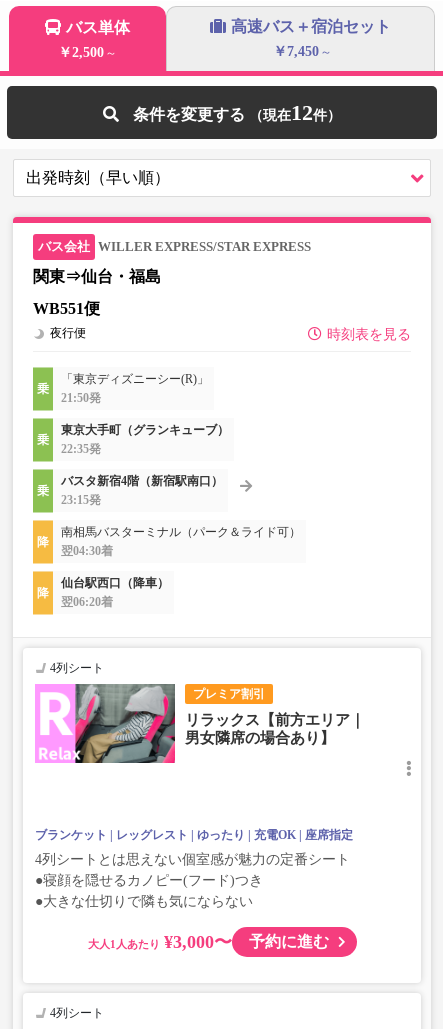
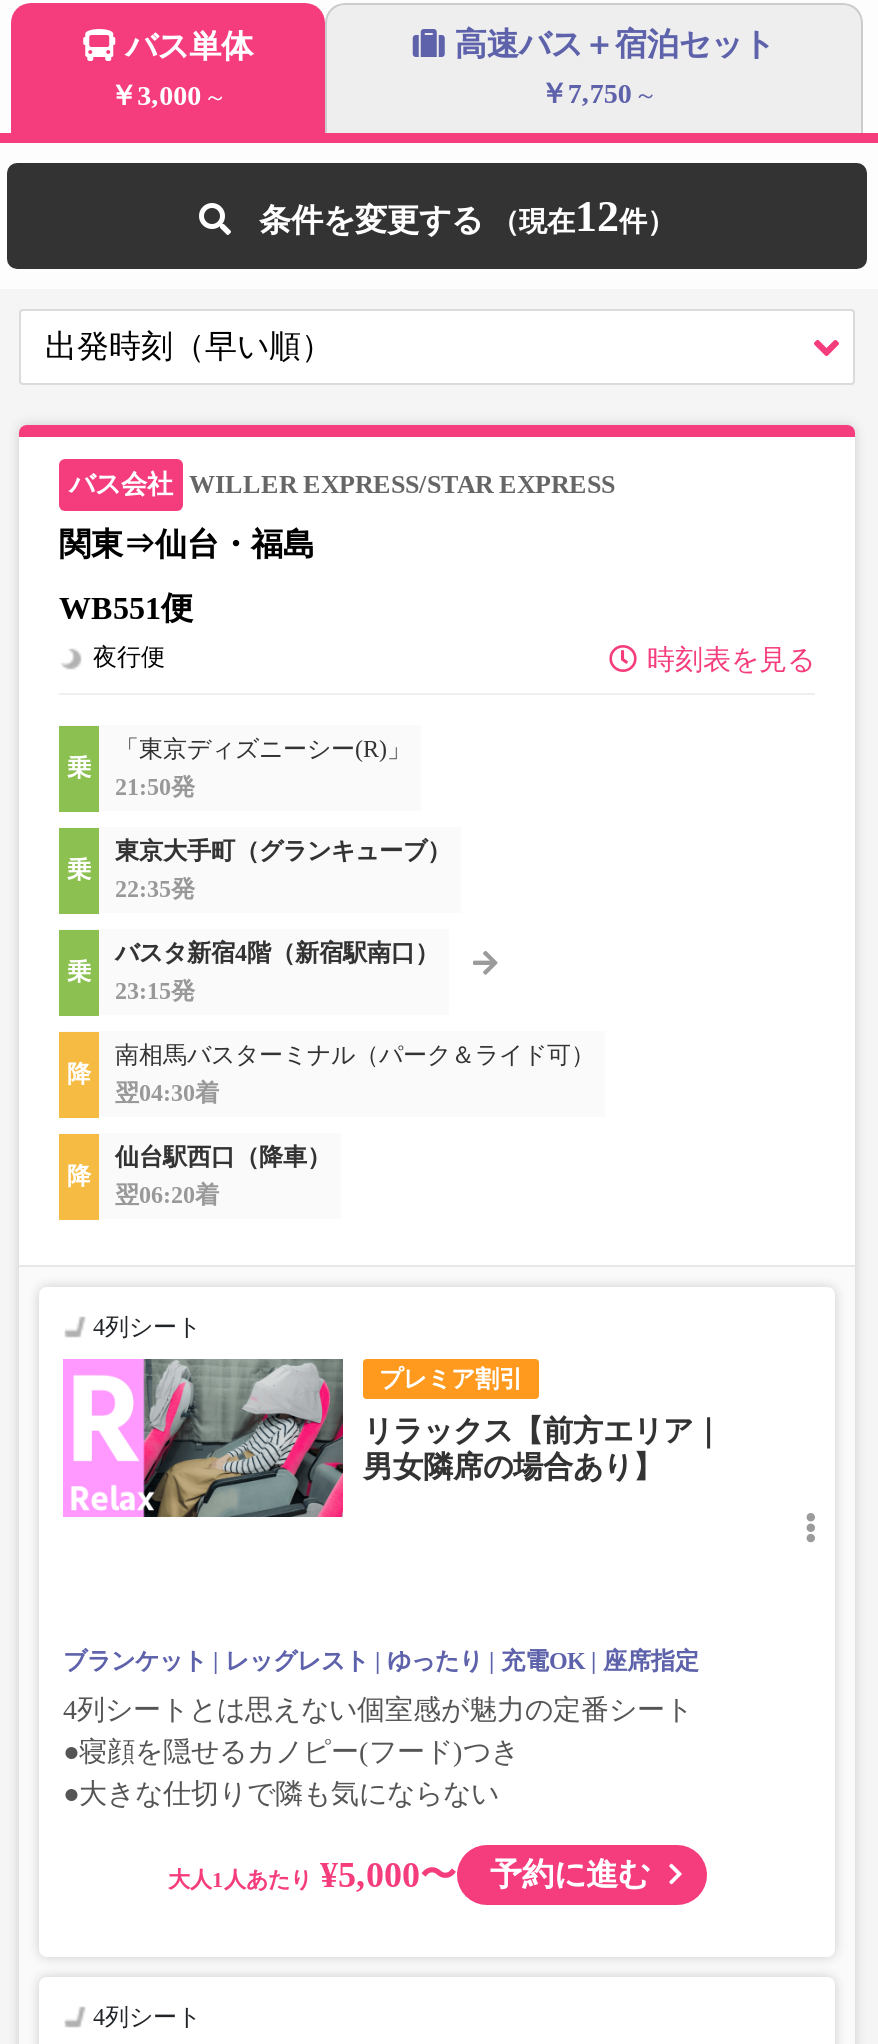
[58,44,117,59] ￥2,500～ -> [109,80,227,110] ￥3,000～
[273,44,332,59] ￥7,450～ -> [540,79,658,109] ￥7,750～
[163,931,328,951] ¥3,000〜 予約に進む -> [320,1854,650,1894] ¥5,000〜 予約に進む

